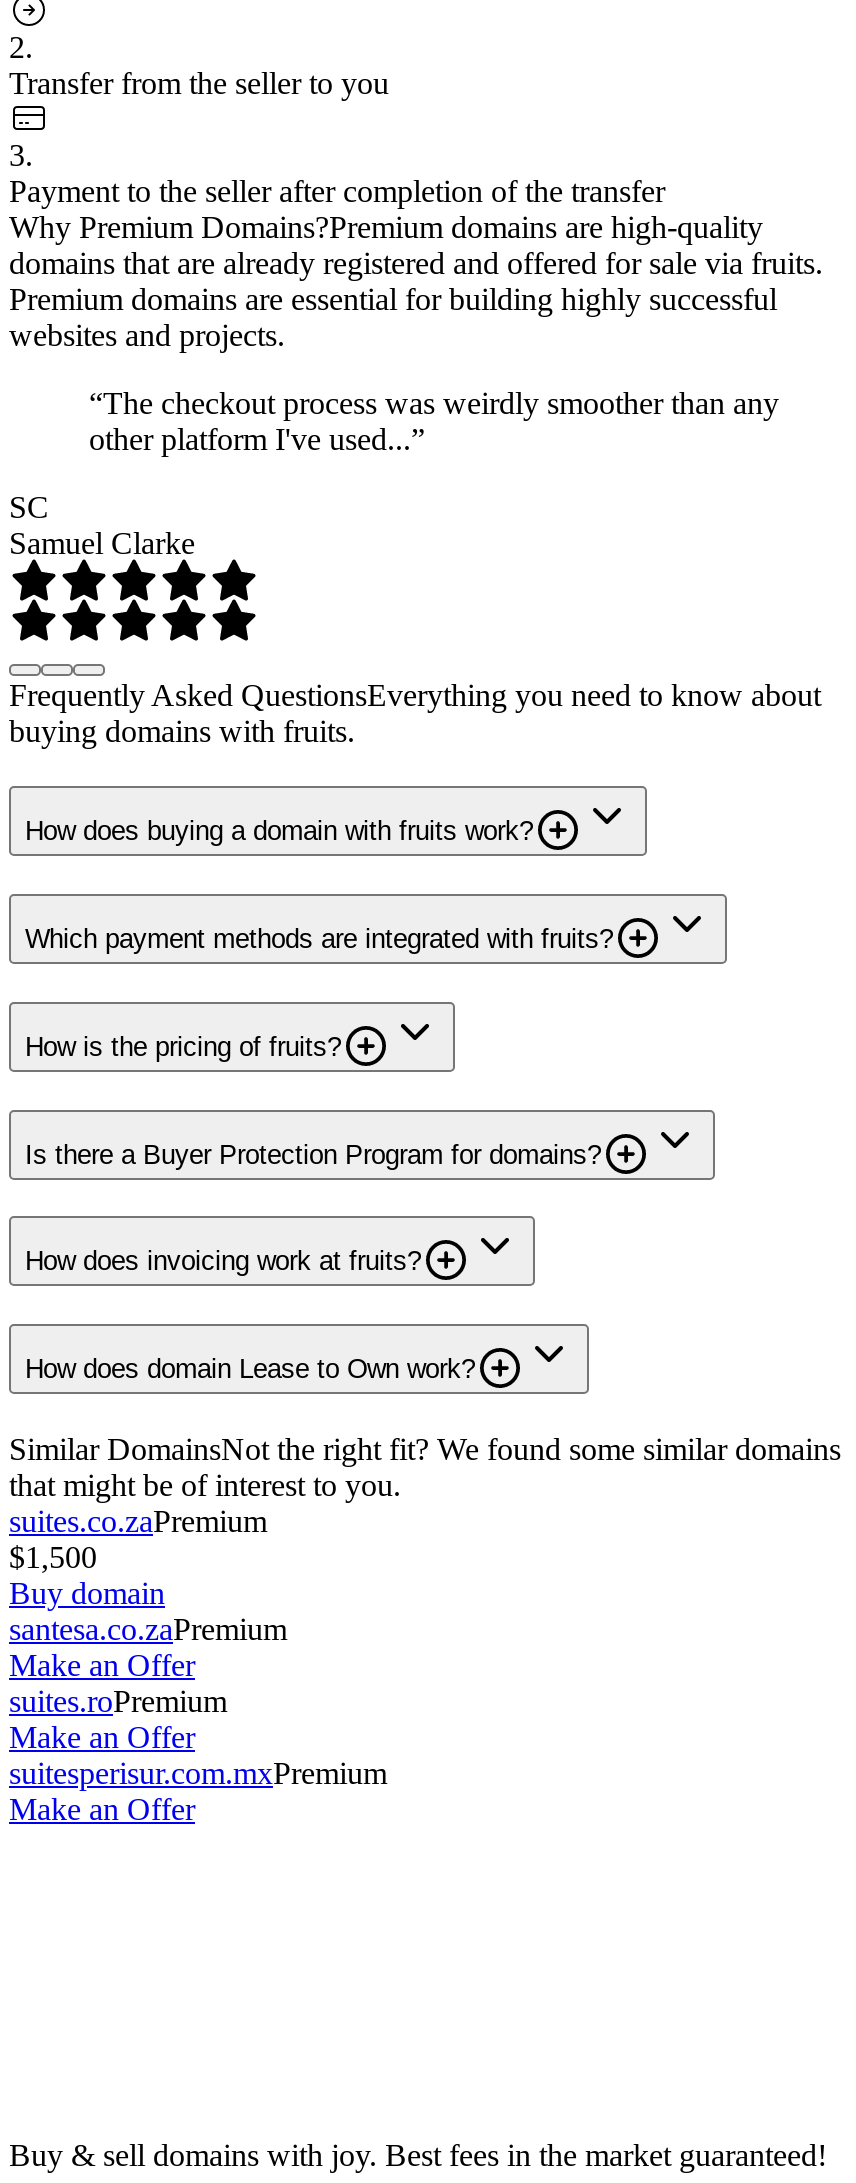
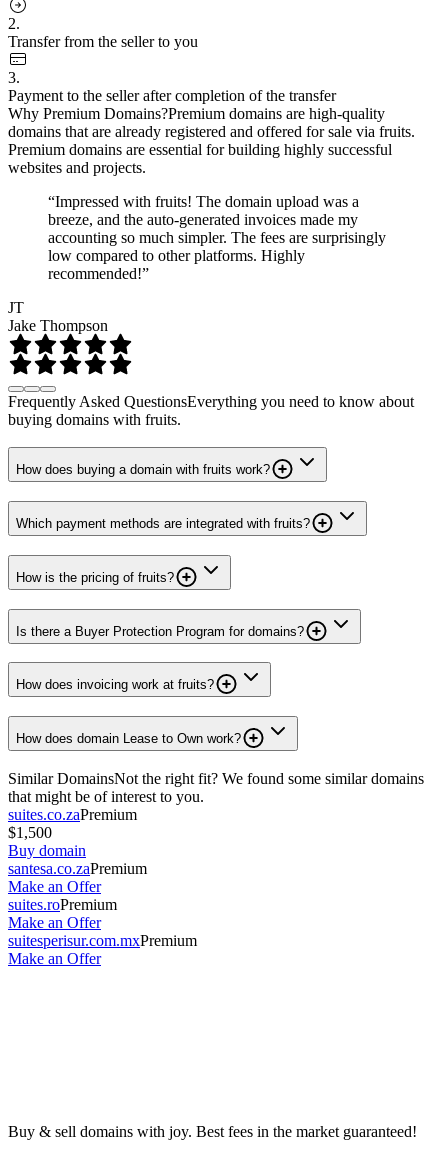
[89,385,779,455] “The checkout process was weirdly smoother than any | other platform I've used...” -> [48,193,386,282] “Impressed with fruits! The domain upload was a | breeze, and the auto-generated invoices made my | accounting so much simpler. The fees are surprisingly | low compared to other platforms. Highly | recommended!”
[9,489,195,559] SC | Samuel Clarke -> [8,299,108,334] JT | Jake Thompson

